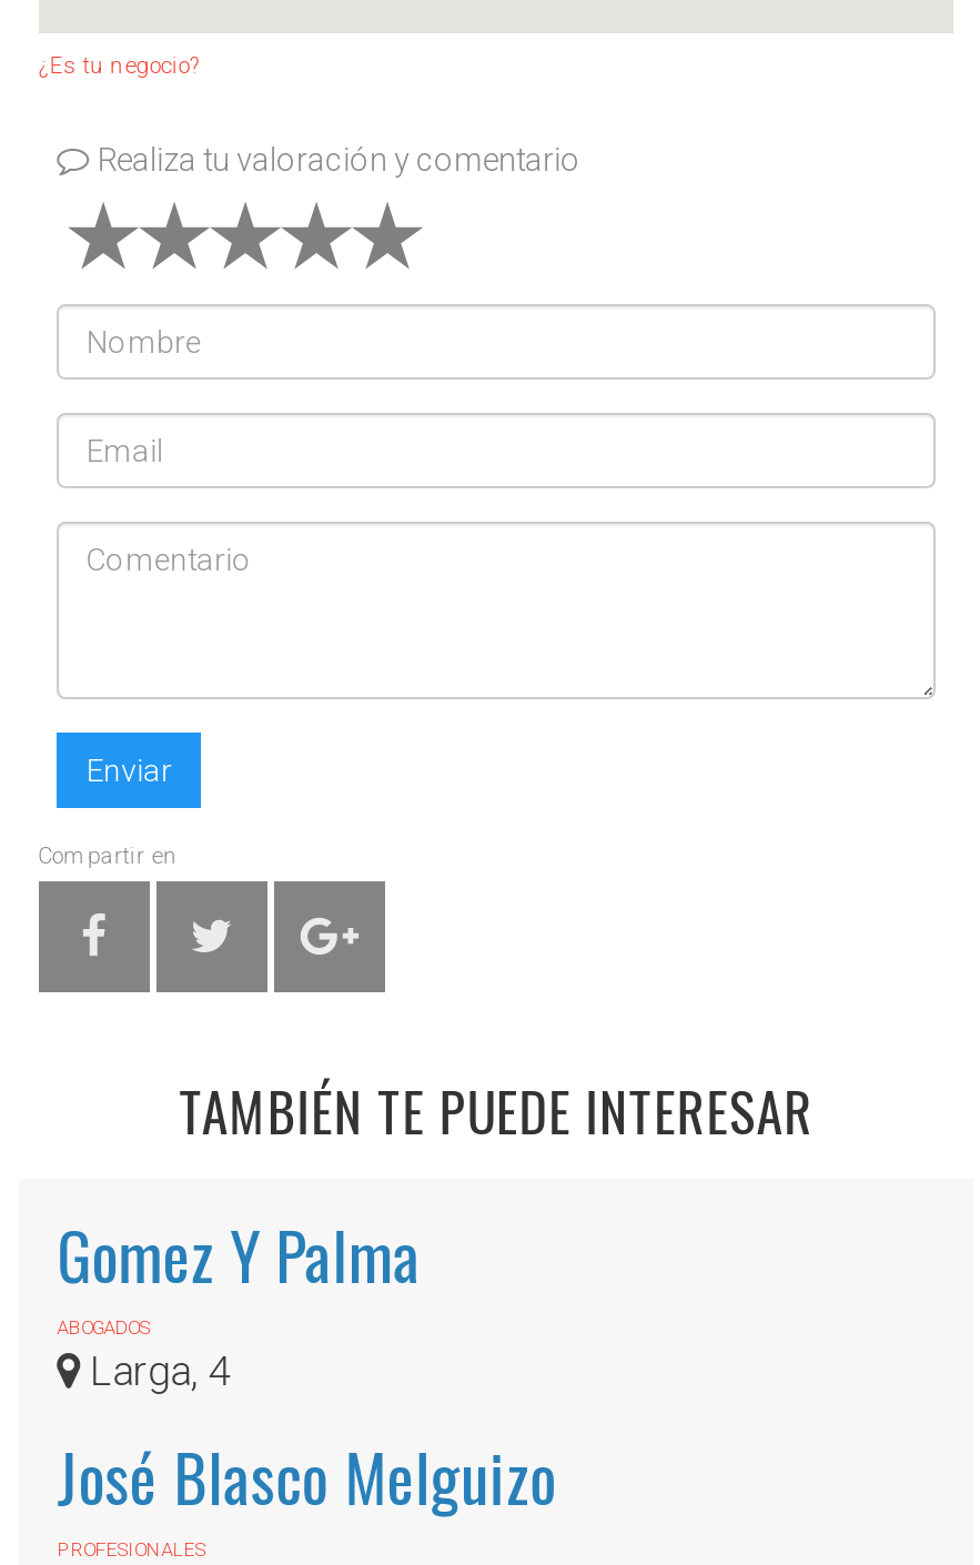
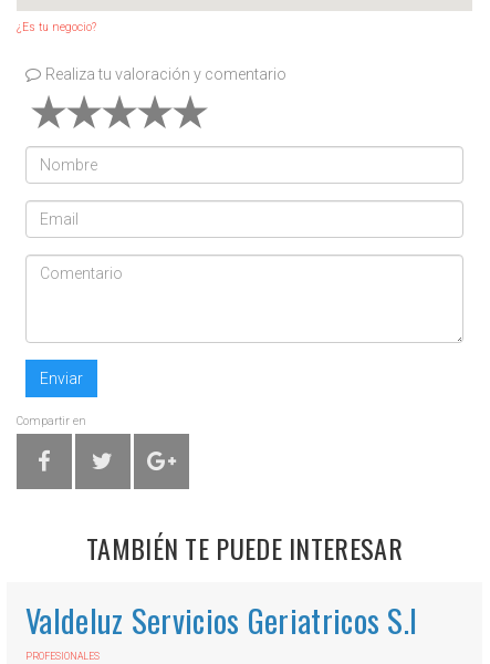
[57,1207,556,1522] Gomez Y Palma | ABOGADOS | Larga, 4 | José Blasco Melguizo -> [26,596,417,643] Valdeluz Servicios Geriatricos S.l

